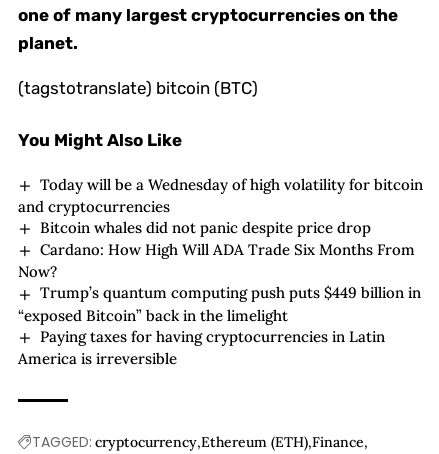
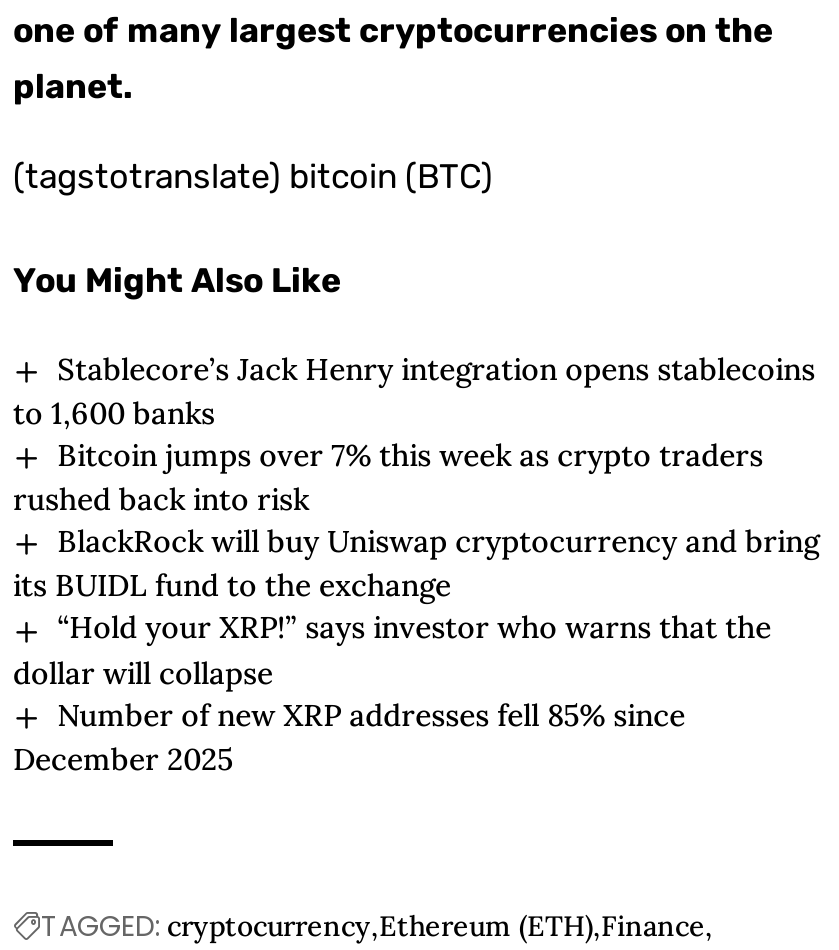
[18,174,423,368] Today will be a Wednesday of high volatility for bitcoin | and cryptocurrencies | Bitcoin whales did not panic despite price drop | Cardano: How High Will ADA Trade Six Months From | Now? | Trump’s quantum computing push puts $449 billion in | “exposed Bitcoin” back in the limelight | Paying taxes for having cryptocurrencies in Latin | America is irreversible -> [13,349,819,778] Stablecore’s Jack Henry integration opens stablecoins | to 1,600 banks | Bitcoin jumps over 7% this week as crypto traders | rushed back into risk | BlackRock will buy Uniswap cryptocurrency and bring | its BUIDL fund to the exchange | “Hold your XRP!” says investor who warns that the | dollar will collapse | Number of new XRP addresses fell 85% since | December 2025

